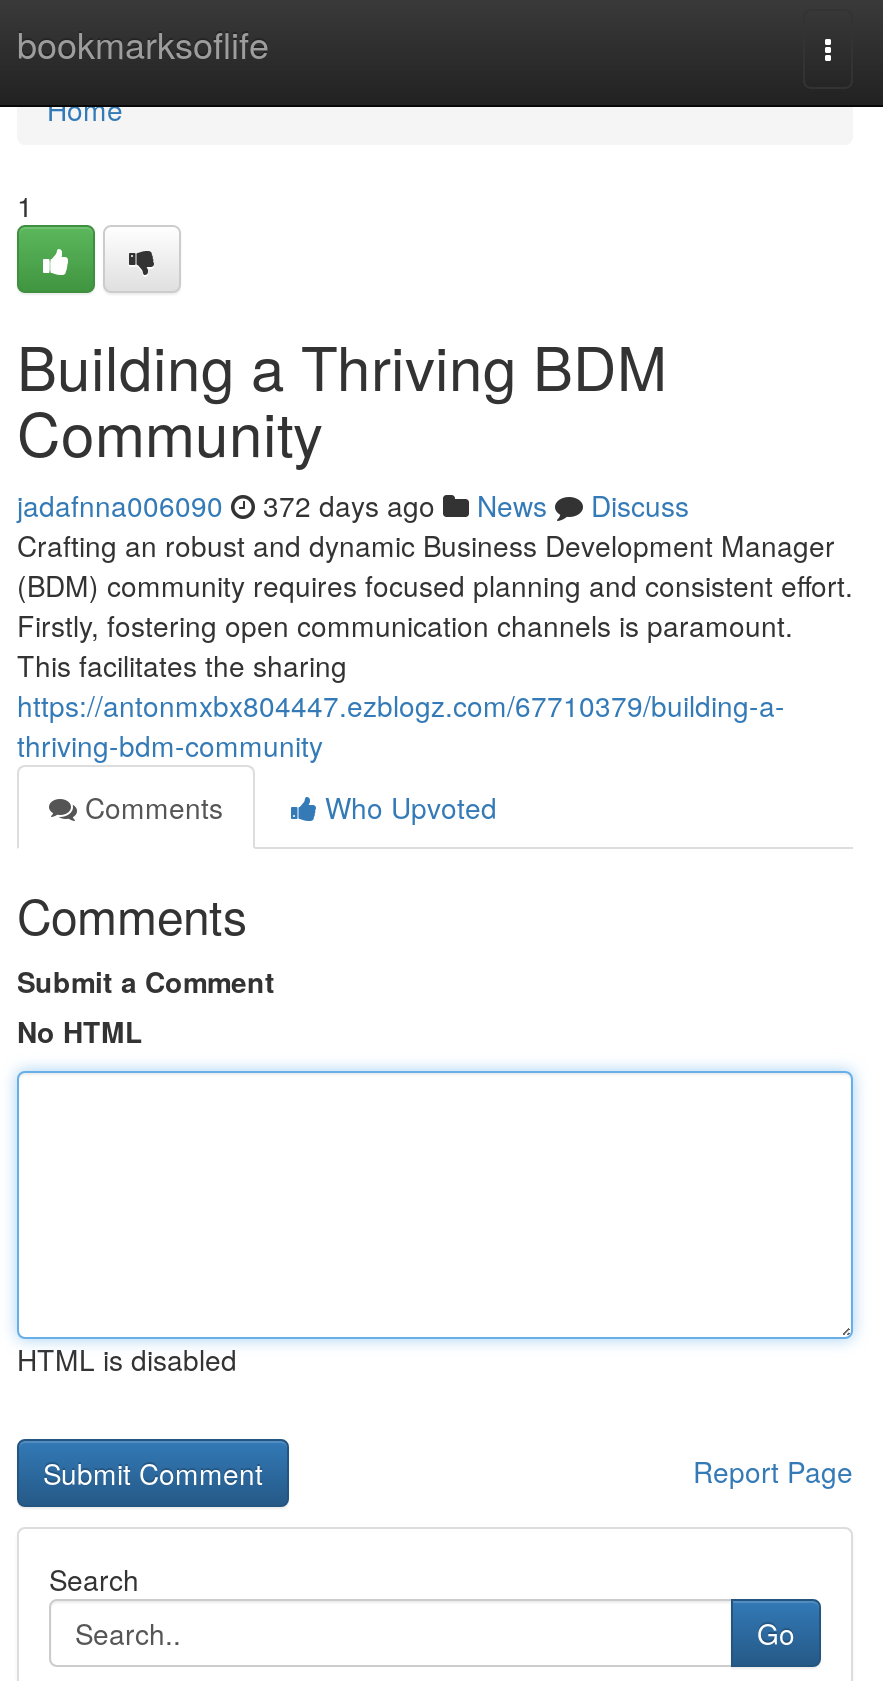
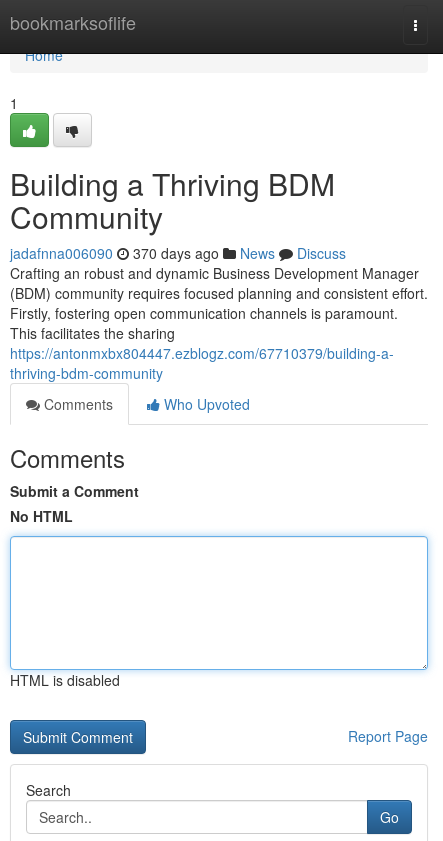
[17,485,689,525] jadafnna006090 372 days ago News Discuss -> [10,243,346,263] jadafnna006090 370 days ago News Discuss

